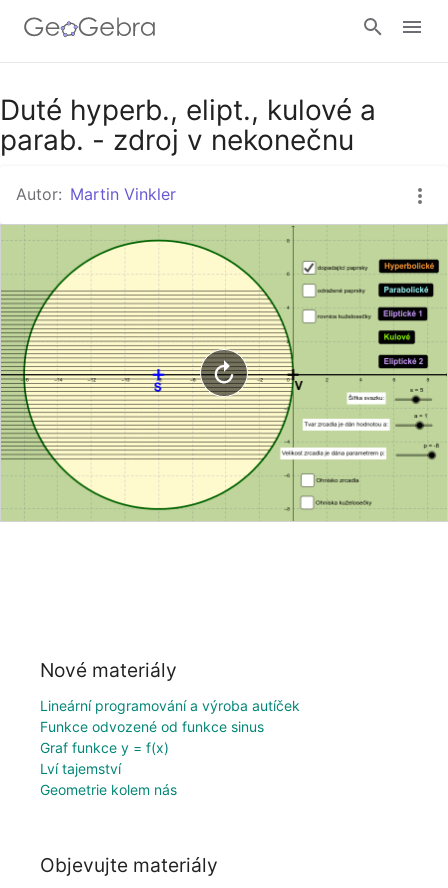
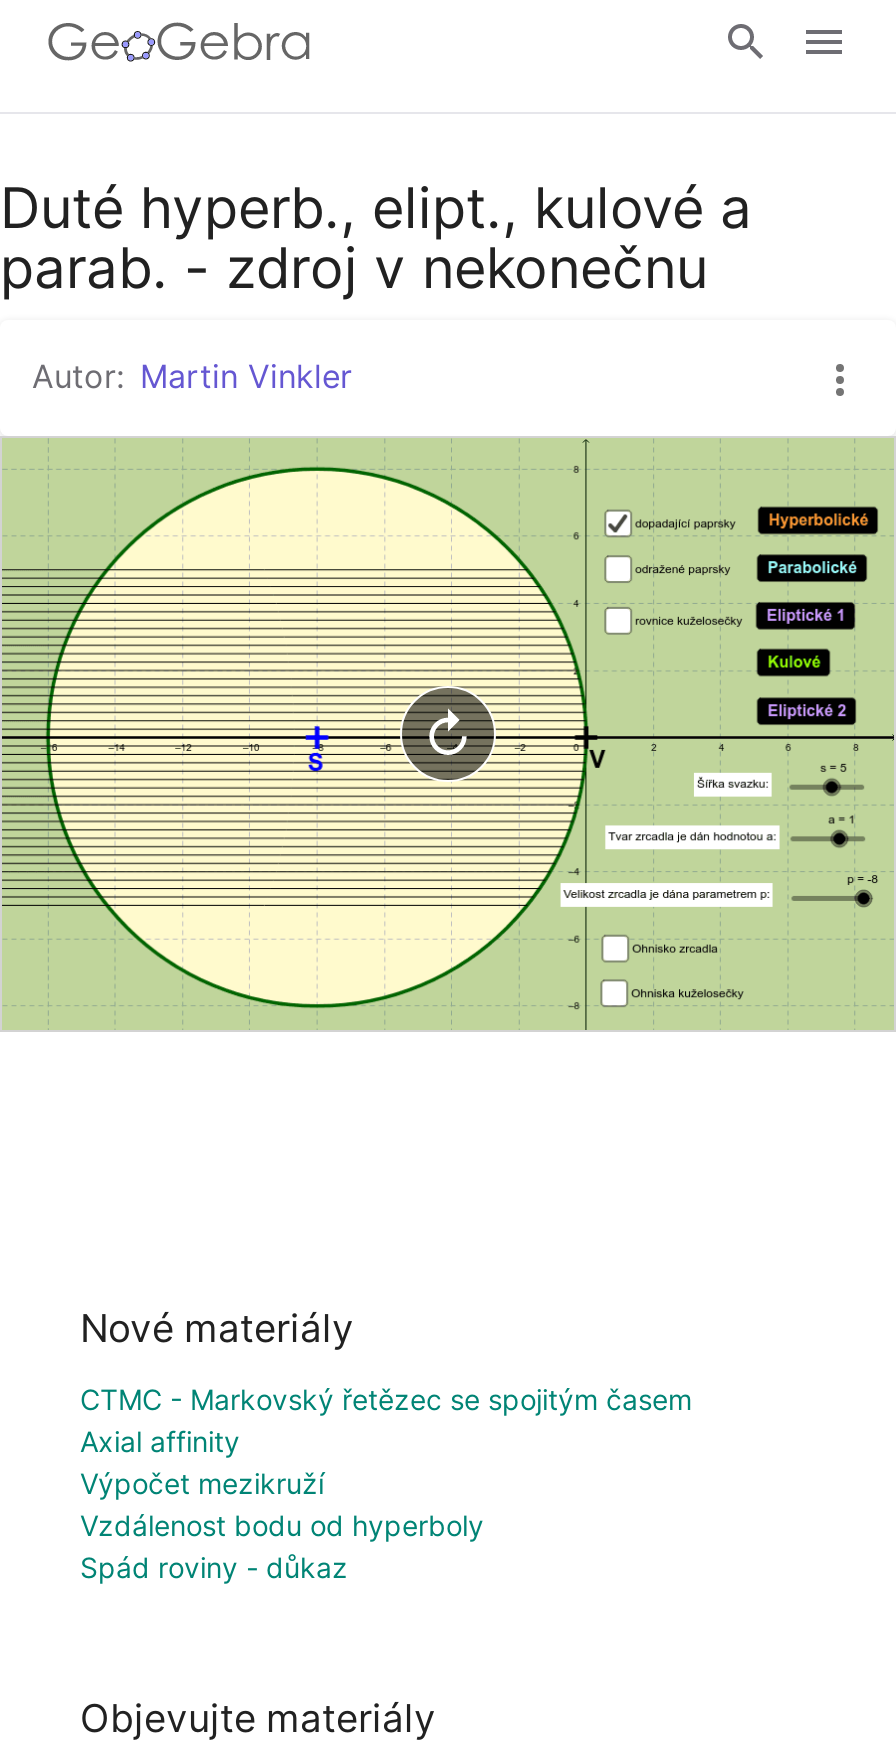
[40,697,300,798] Lineární programování a výroba autíček | Funkce odvozené od funkce sinus | Graf funkce y = f(x) | Lví tajemství | Geometrie kolem nás -> [80,1382,692,1584] CTMC - Markovský řetězec se spojitým časem | Axial affinity | Výpočet mezikruží | Vzdálenost bodu od hyperboly | Spád roviny - důkaz

